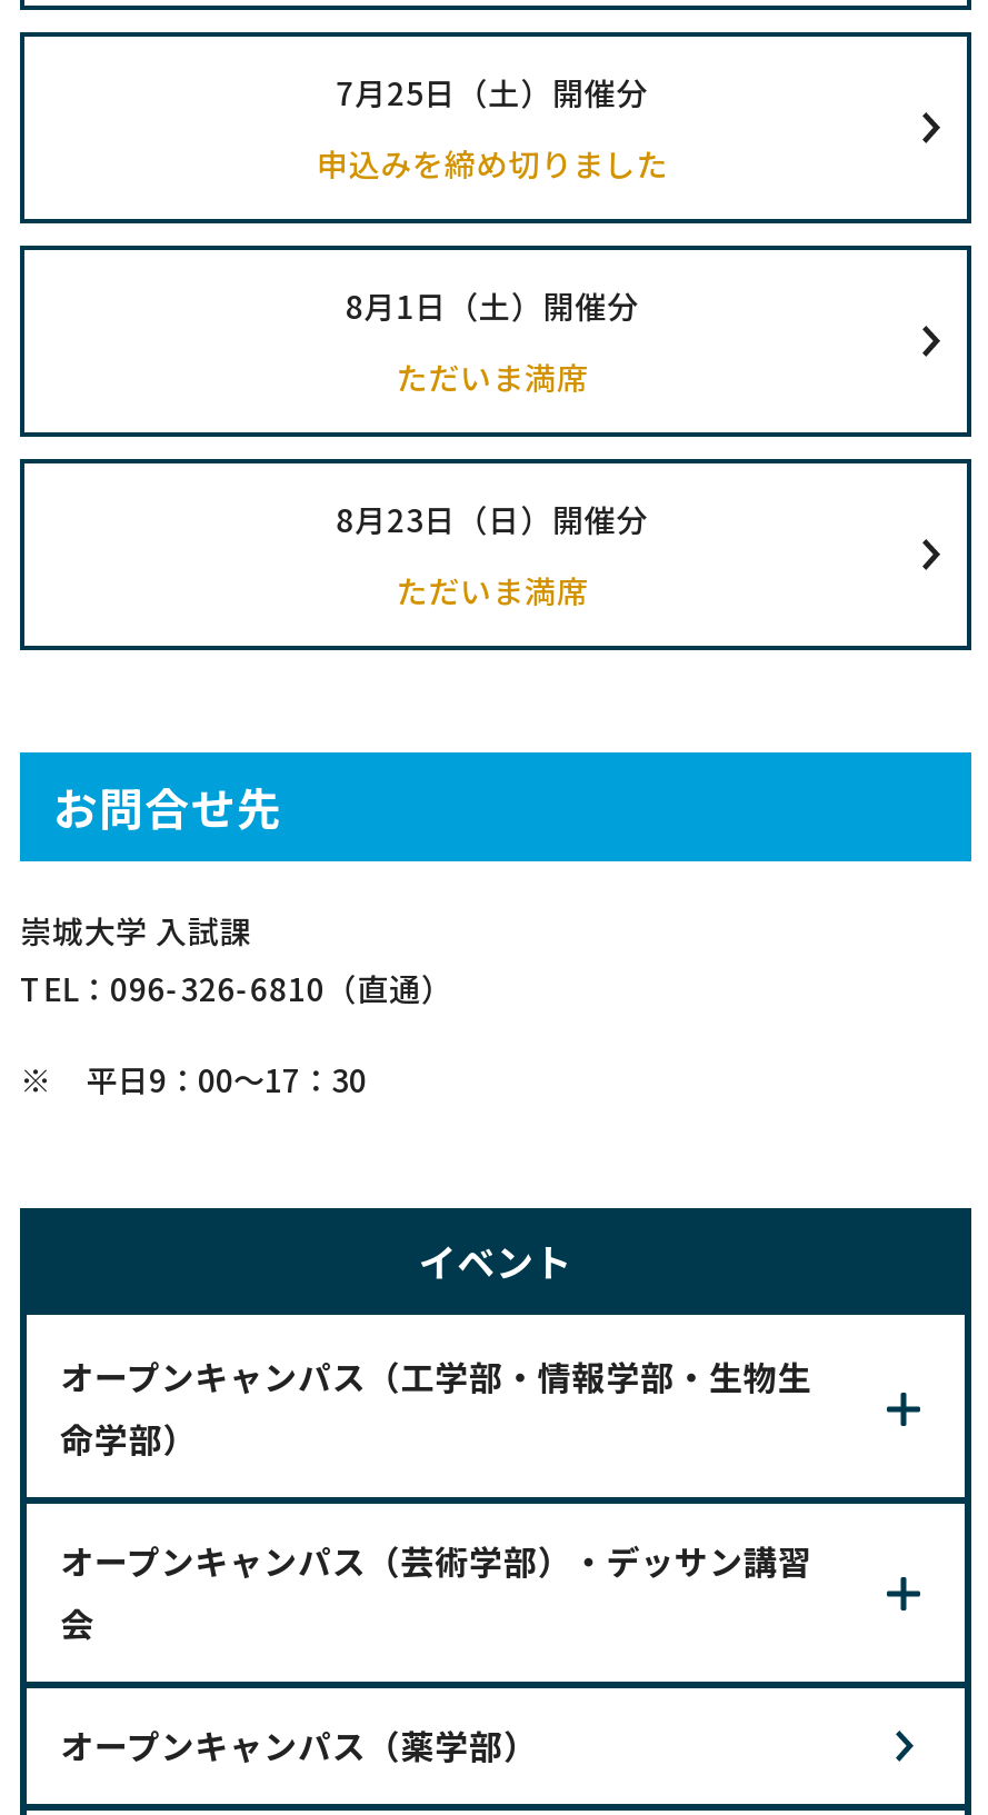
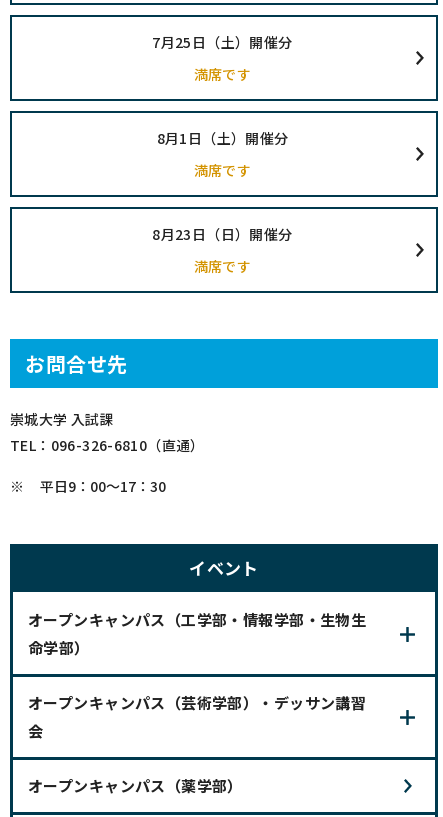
[316,141,668,186] 申込みを締め切りました -> [194,64,251,84] 満席です
[396,355,588,399] ただいま満席 -> [194,160,251,180] 満席です
[396,568,588,612] ただいま満席 -> [194,256,251,276] 満席です

